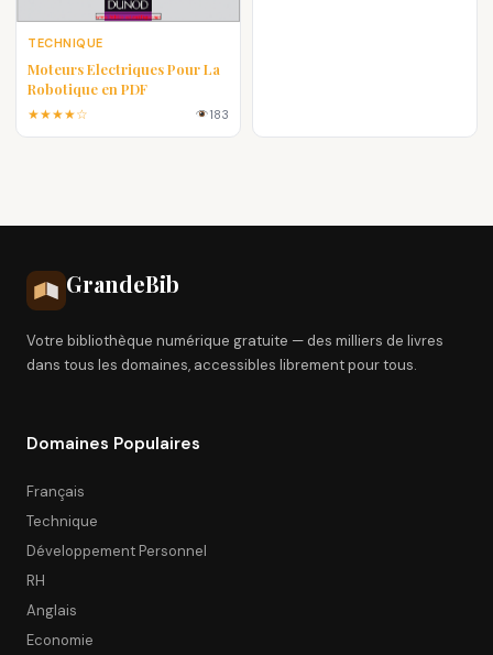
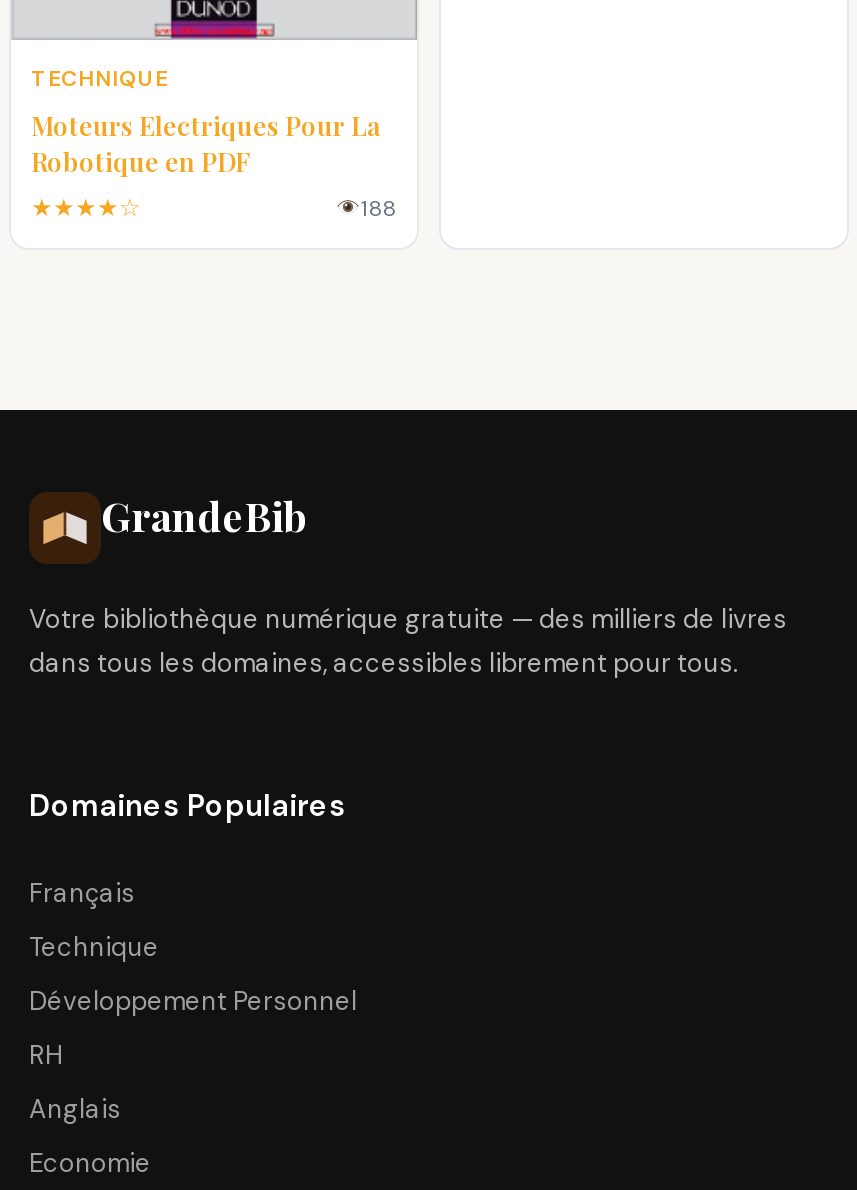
[209,107,229,122] 183 -> [361,194,397,222] 188

